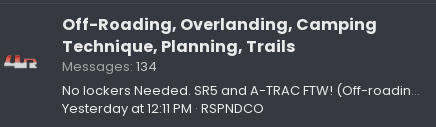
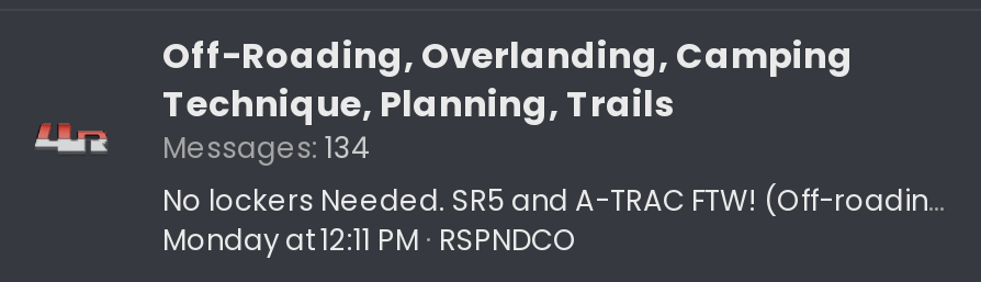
[62,99,264,118] Yesterday at 12:11 PM RSPNDCO -> [162,219,577,261] Monday at 12:11 PM RSPNDCO

